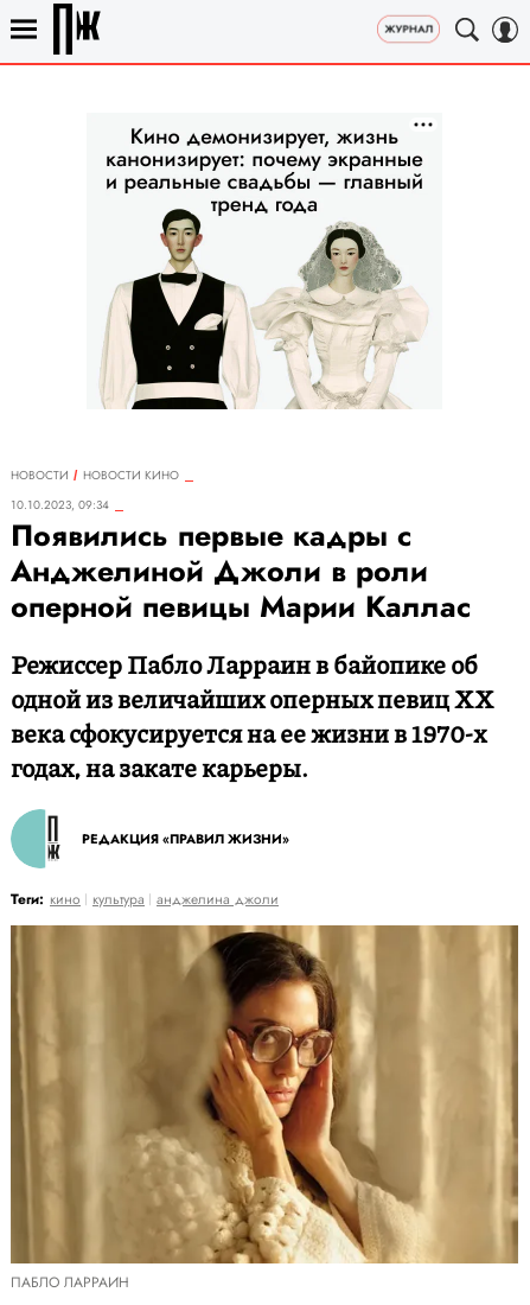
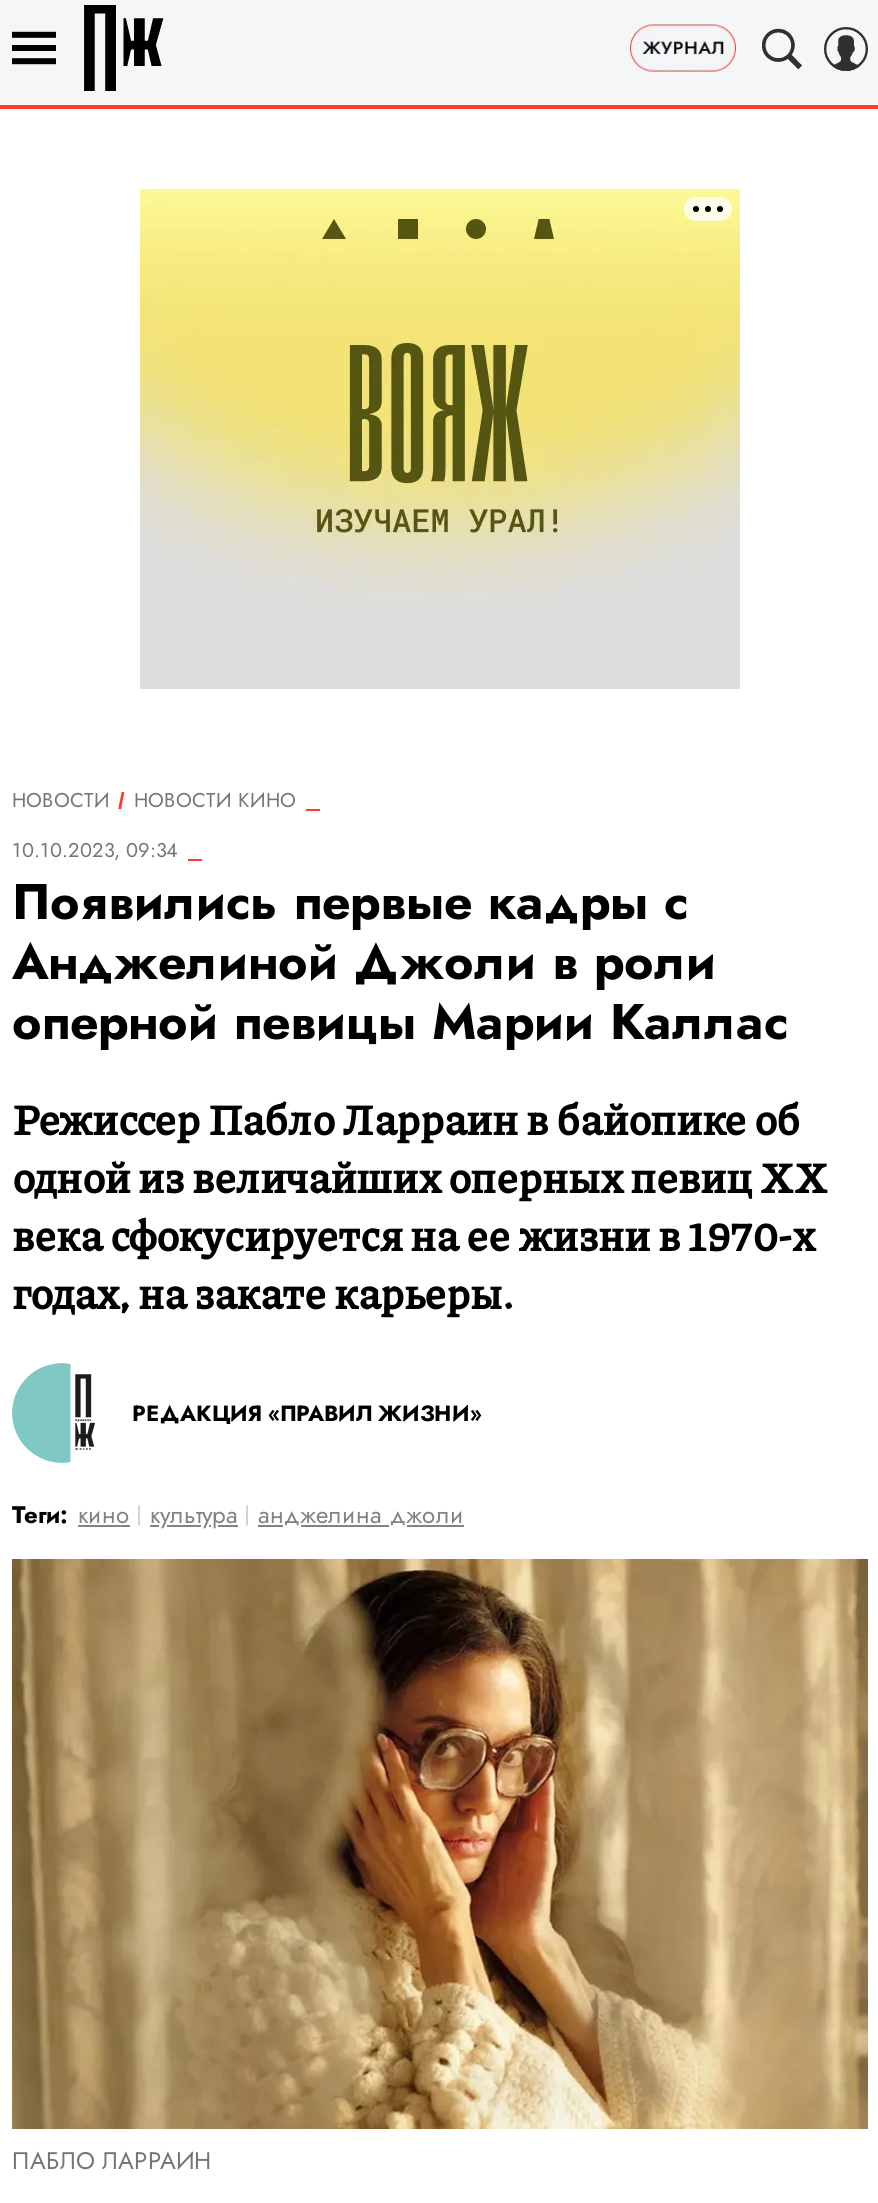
[87,114,442,410] [image] -> [138,189,742,689] [image]

